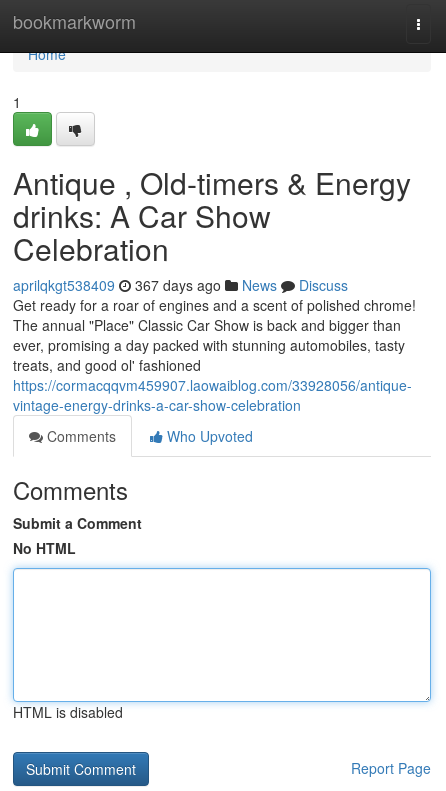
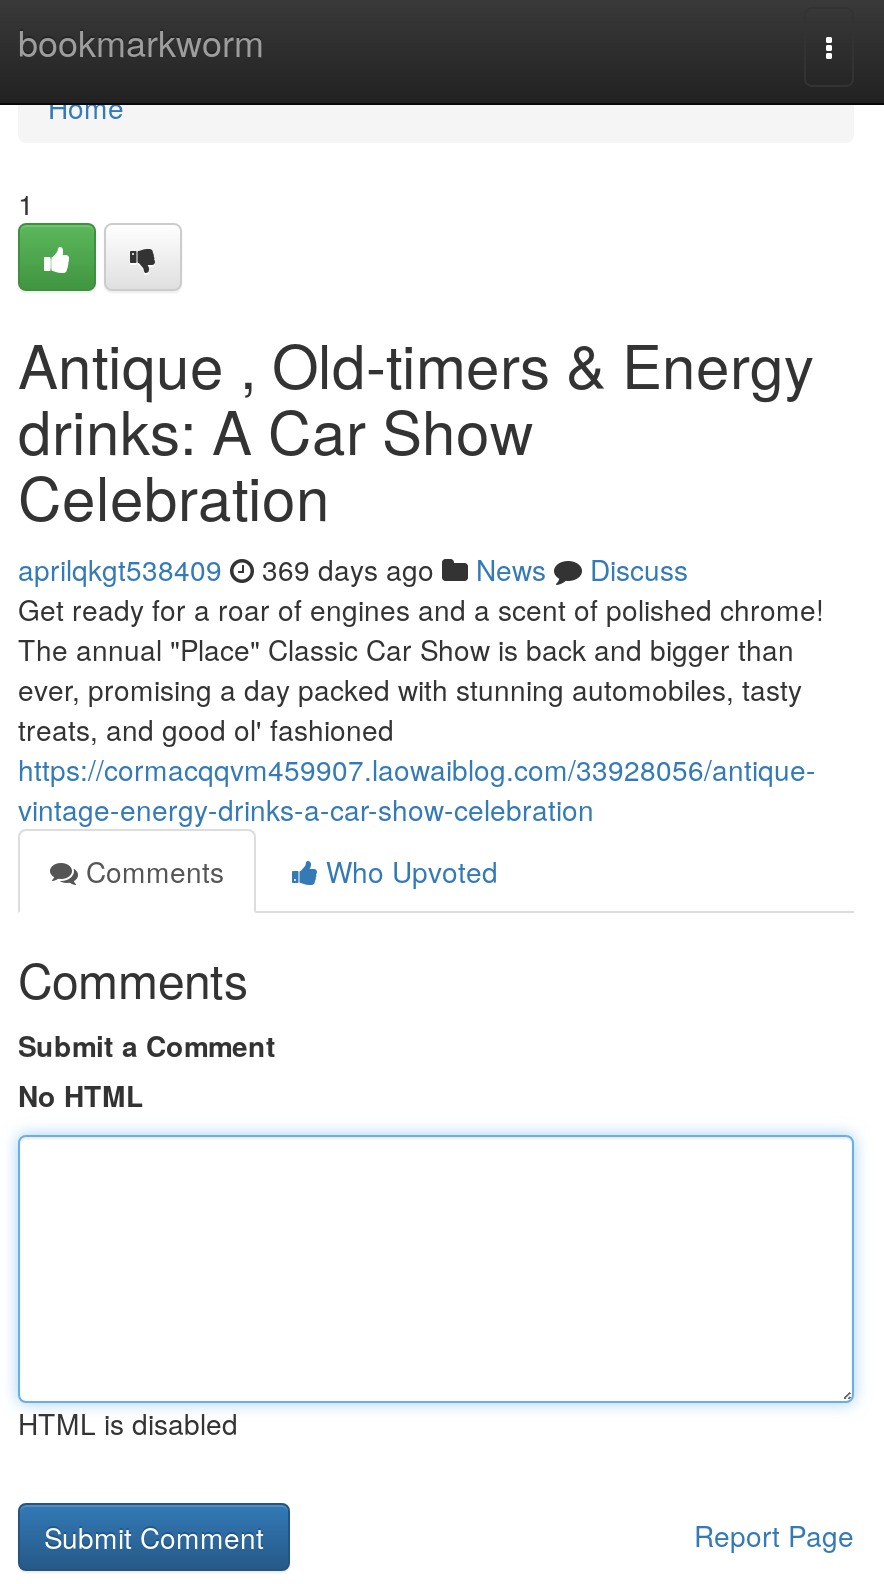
[13,275,348,295] aprilqkgt538409 367 days ago News Discuss -> [18,549,688,589] aprilqkgt538409 369 days ago News Discuss

